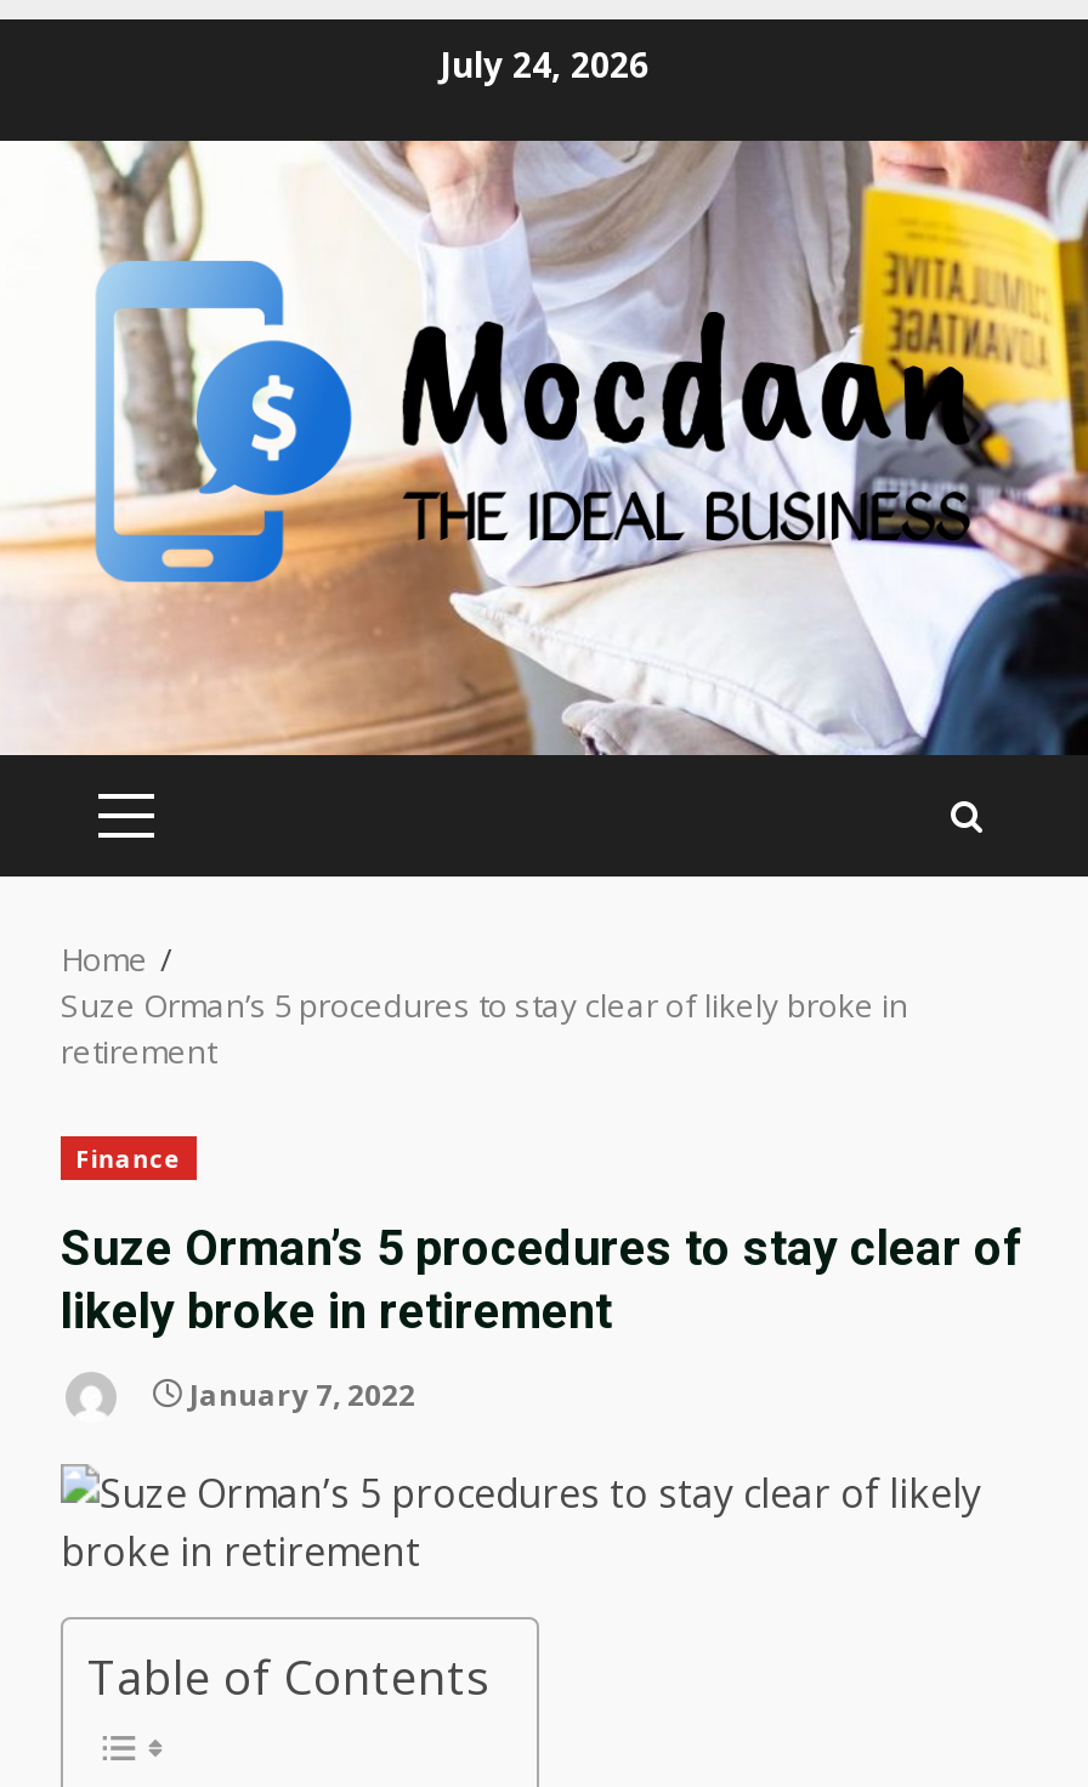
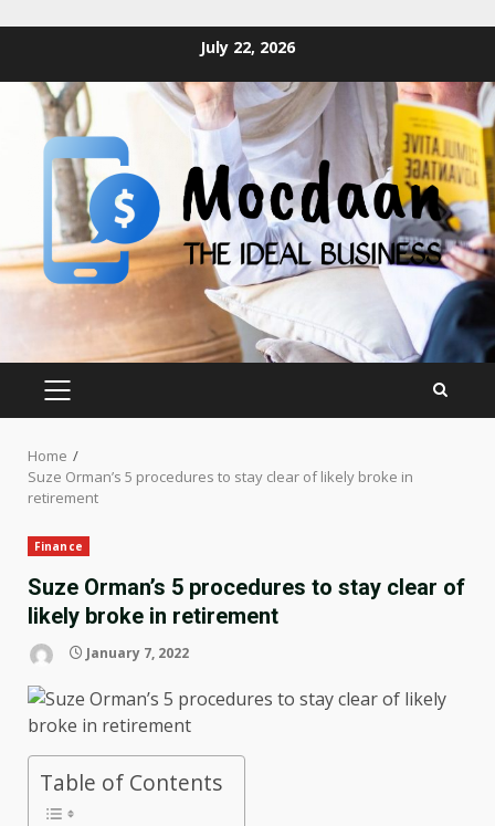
[440,40,648,86] July 24, 2026 -> [200,36,295,57] July 22, 2026

